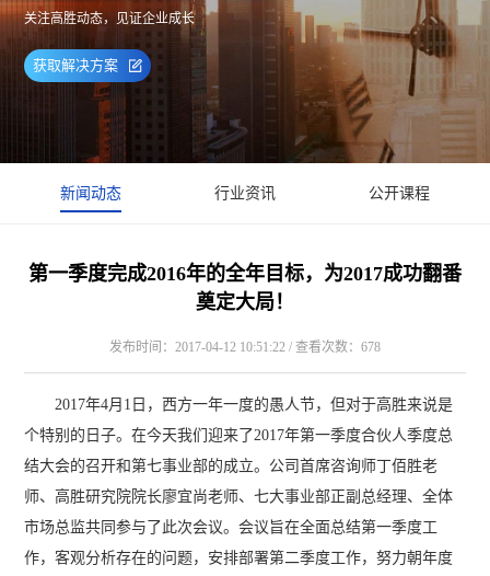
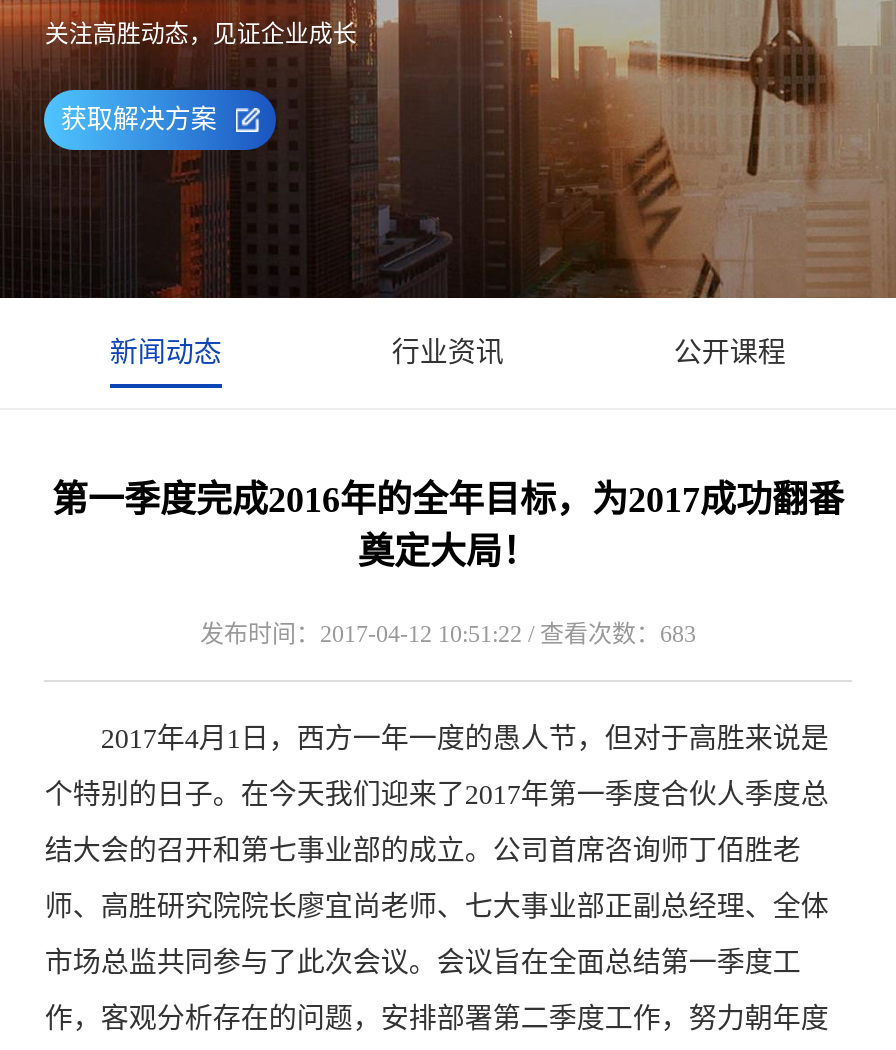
[109,339,381,355] 发布时间：2017-04-12 10:51:22 / 查看次数：678 -> [200,620,696,648] 发布时间：2017-04-12 10:51:22 / 查看次数：683

